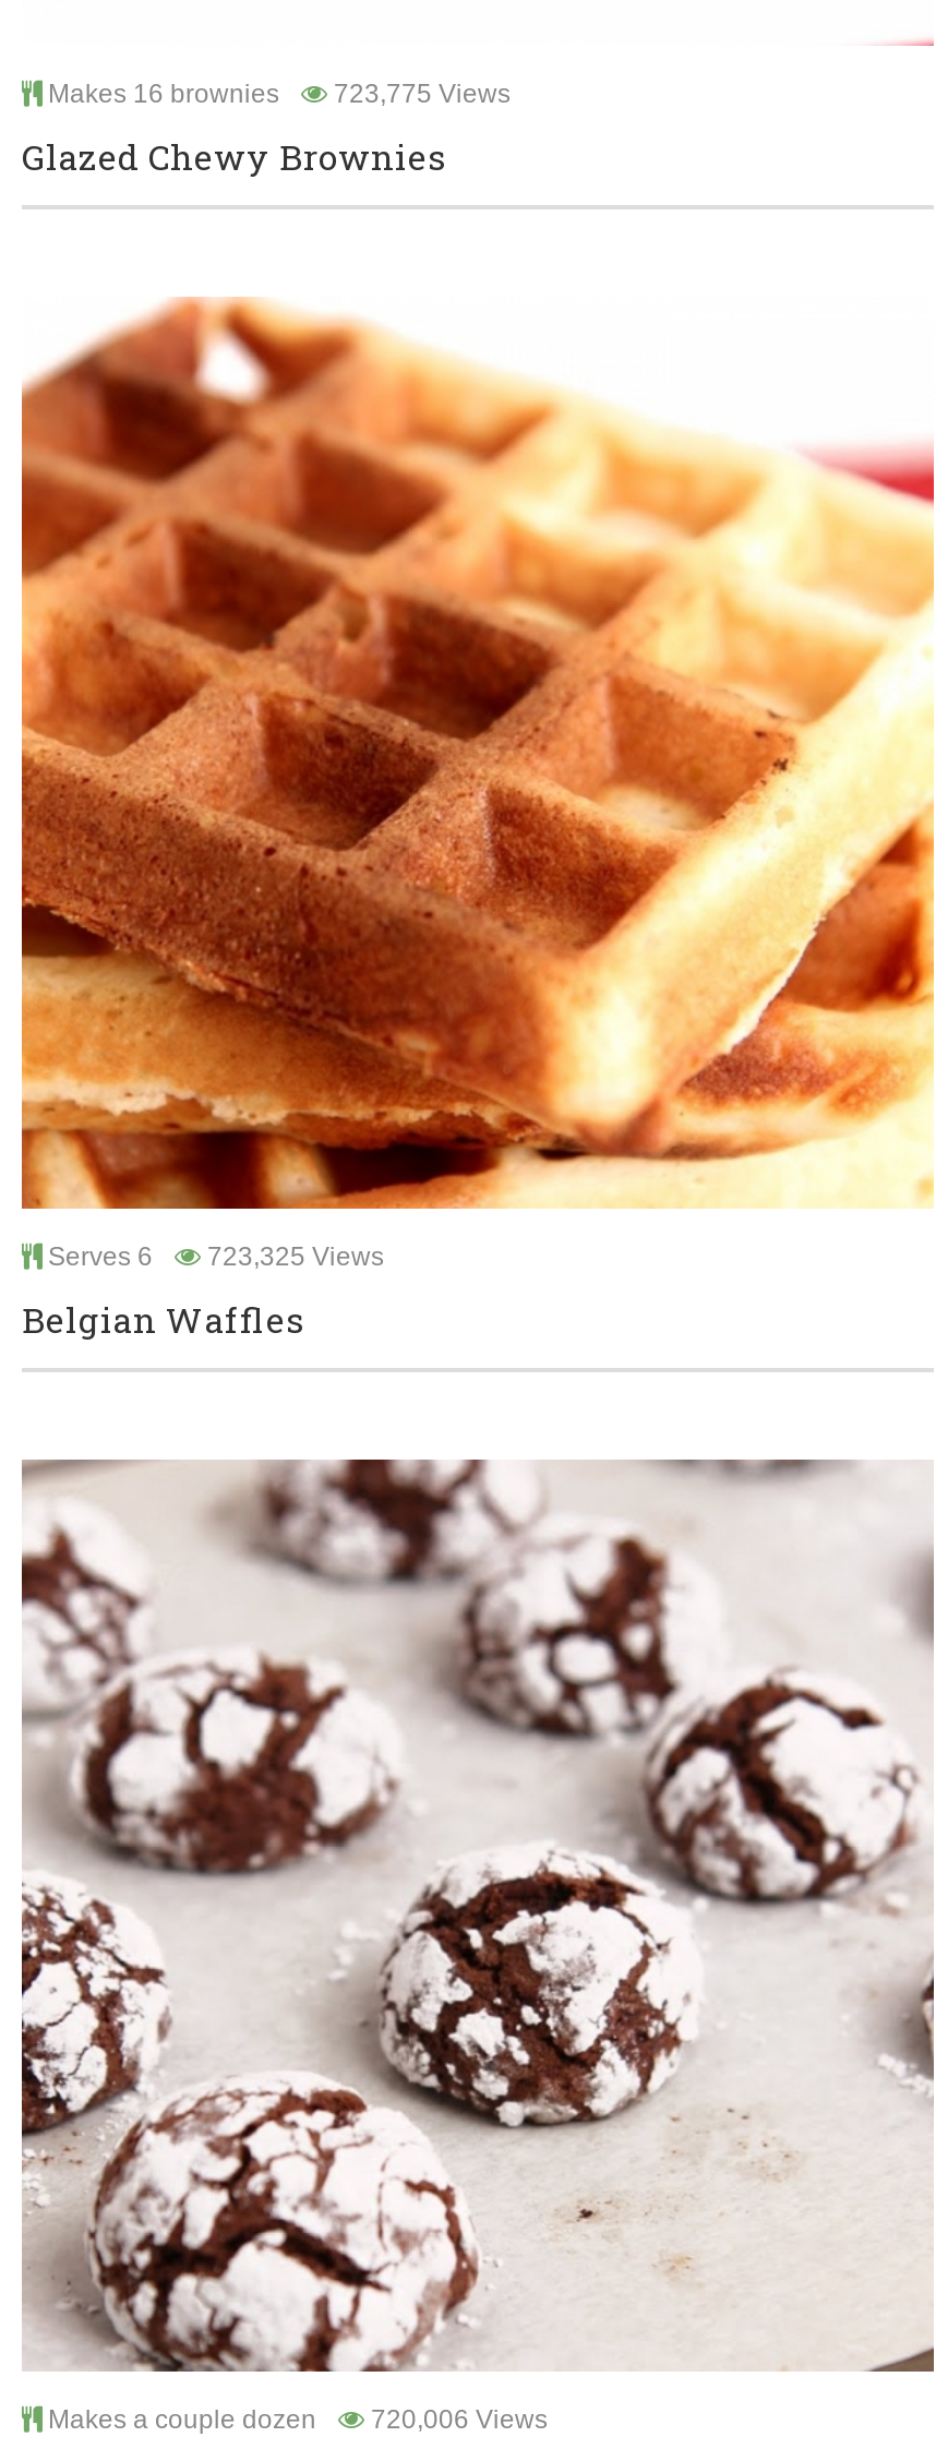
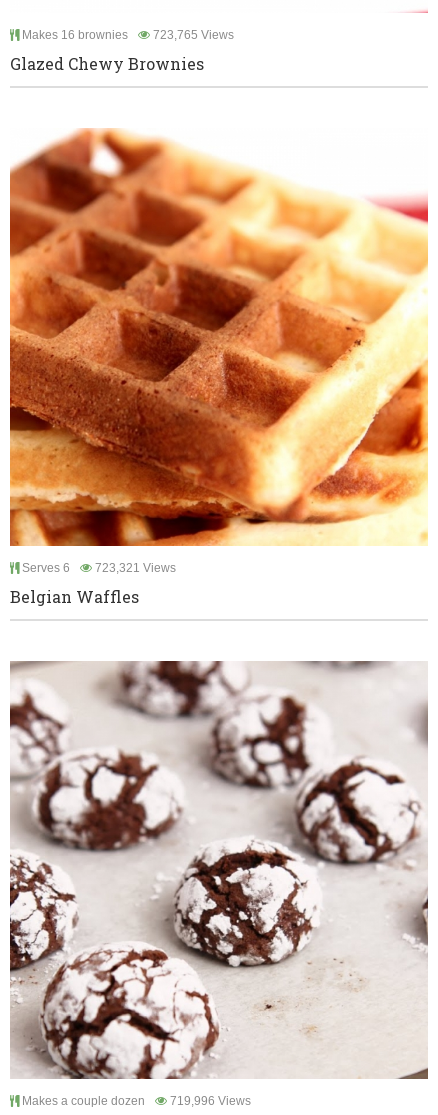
[41,79,511,109] Makes 16 brownies 723,775 Views -> [19,28,234,42] Makes 16 brownies 723,765 Views
[41,1241,384,1272] Serves 6 723,325 Views -> [19,561,176,575] Serves 6 723,321 Views
[41,2404,548,2435] Makes a couple dozen 720,006 Views -> [19,1094,251,1108] Makes a couple dozen 719,996 Views

